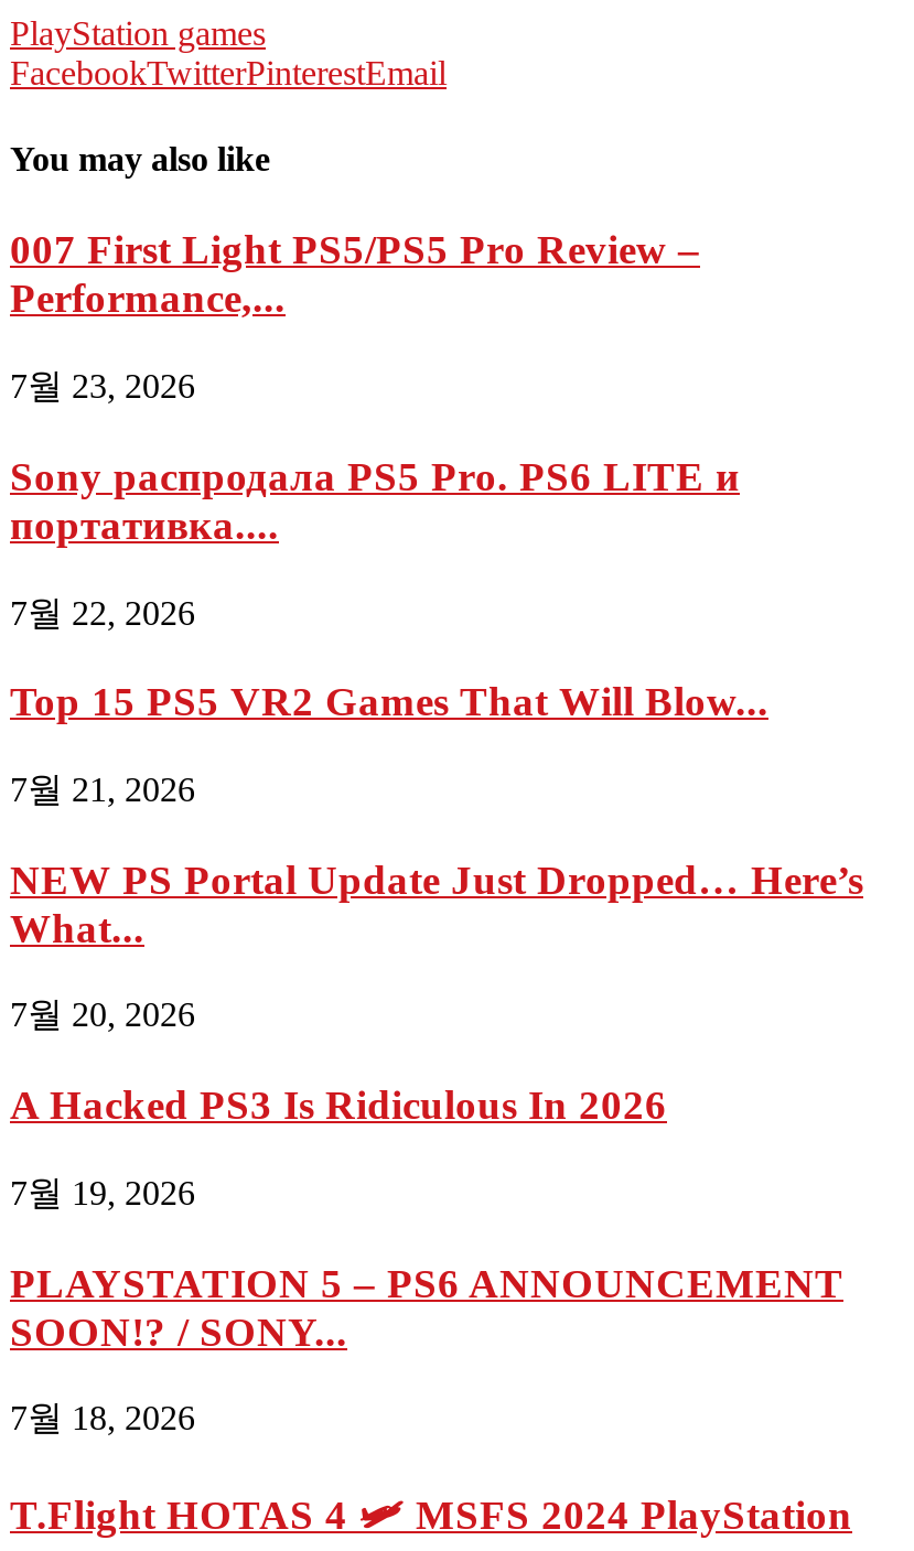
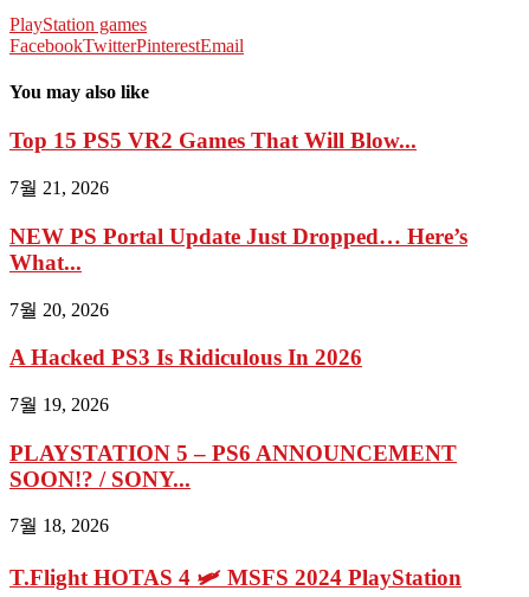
[10,227,740,631] 007 First Light PS5/PS5 Pro Review – | Performance,... | 7월 23, 2026 | Sony распродала PS5 Pro. PS6 LITE и | портативка.... | 7월 22, 2026 -> none

